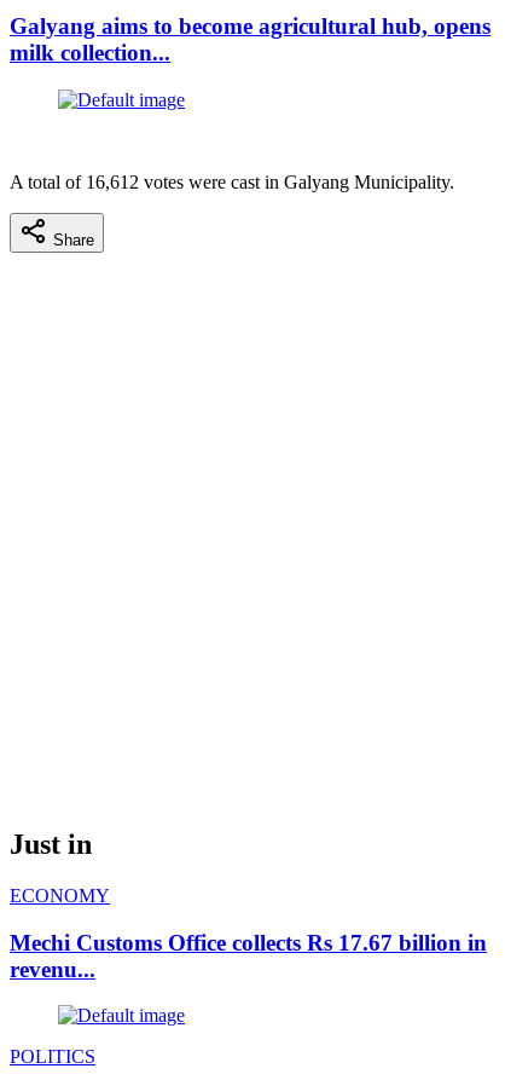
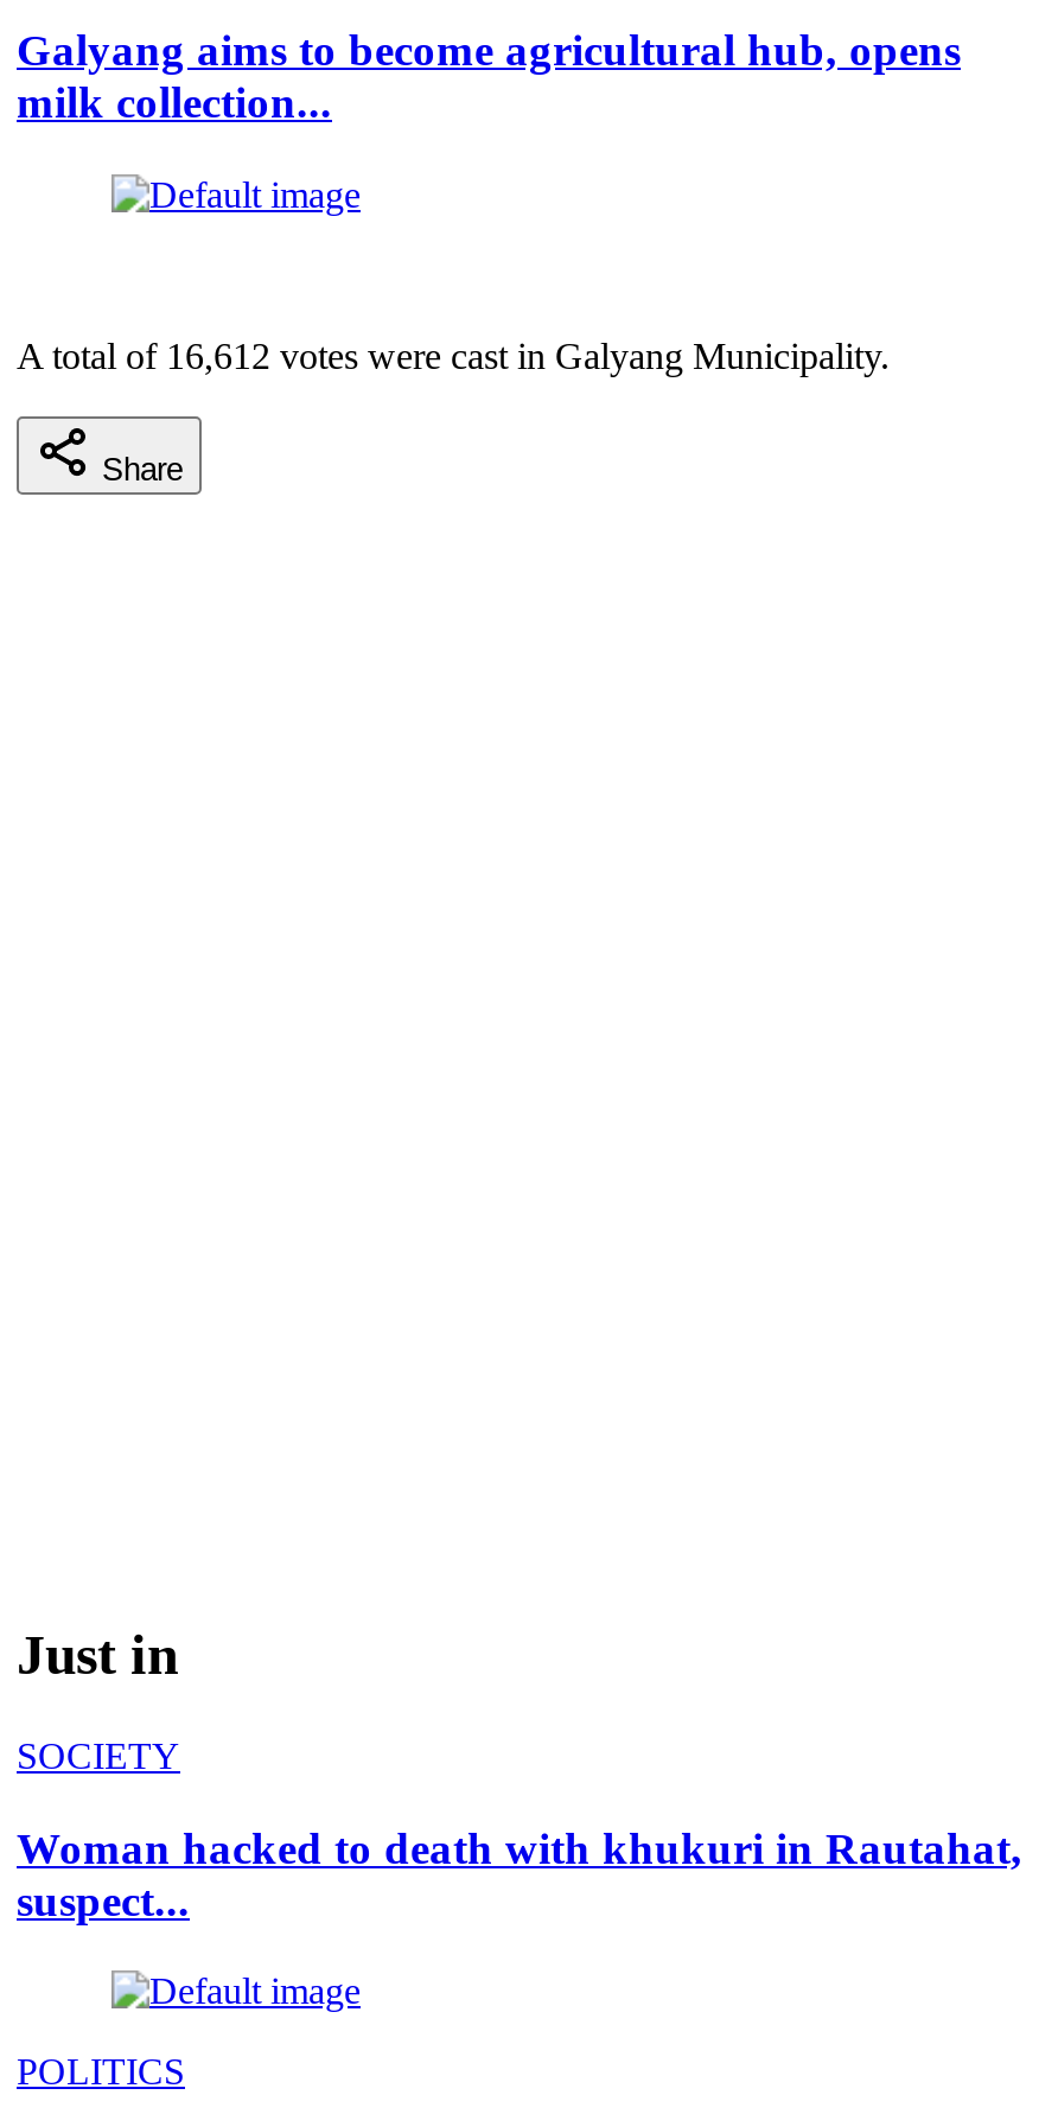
[10,885,110,906] ECONOMY -> [17,1735,180,1776] SOCIETY
[10,930,487,982] Mechi Customs Office collects Rs 17.67 billion in | revenu... -> [17,1822,1022,1924] Woman hacked to death with khukuri in Rautahat, | suspect...

